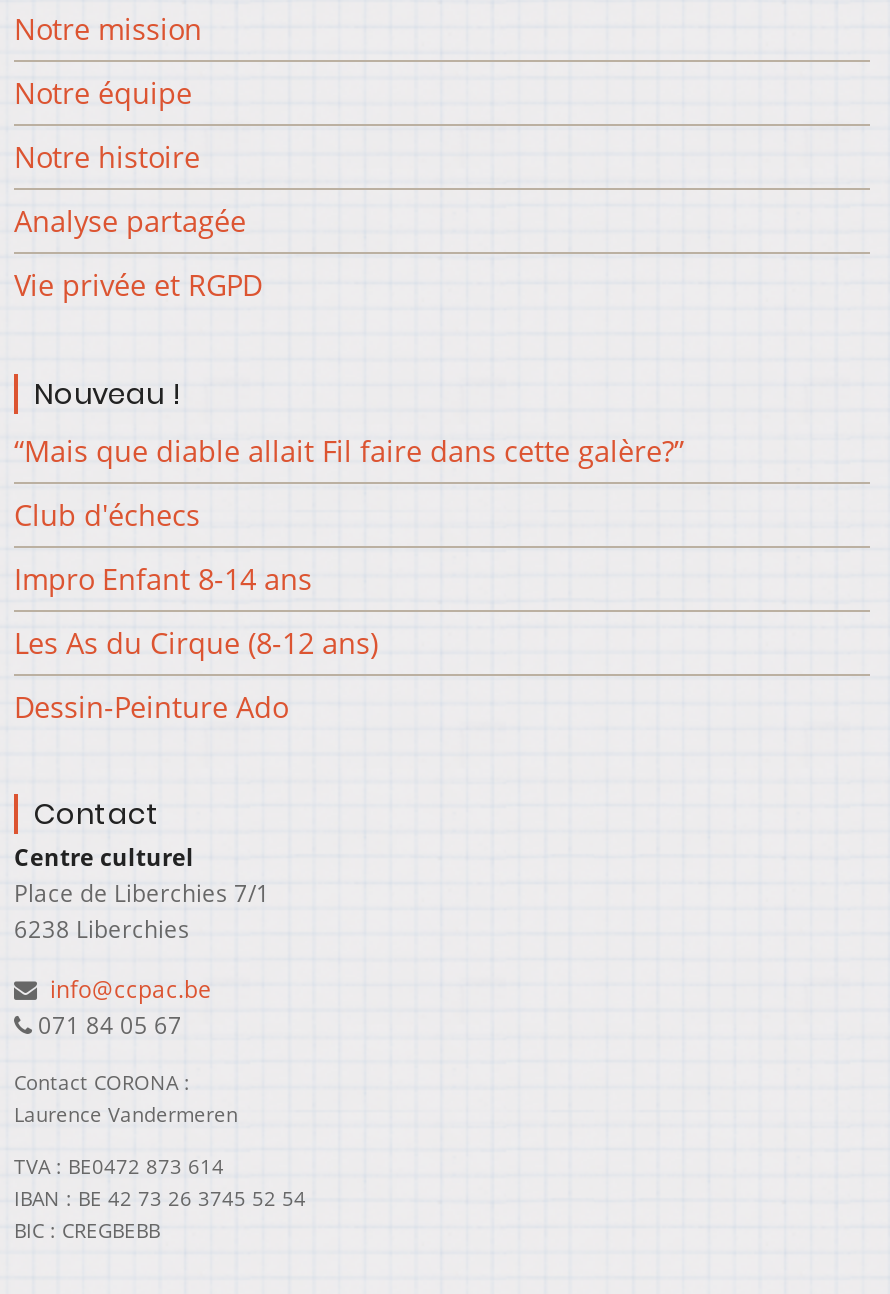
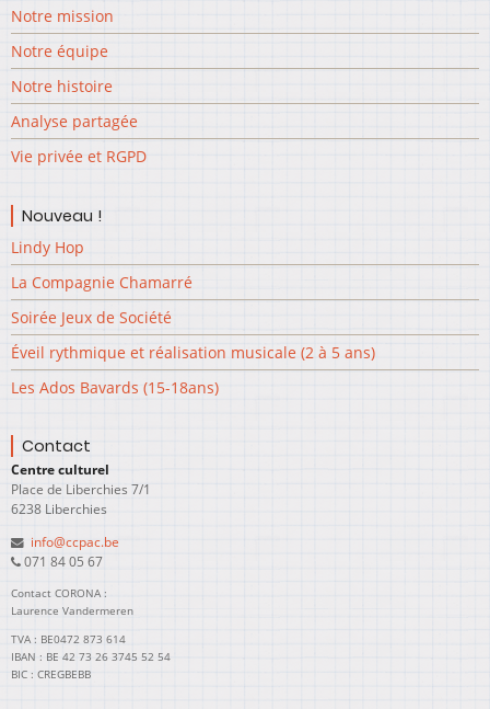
[14,431,684,469] “Mais que diable allait Fil faire dans cette galère?” -> [11,236,84,257] Lindy Hop
[14,495,200,533] Club d'échecs -> [11,271,192,292] La Compagnie Chamarré
[14,559,312,597] Impro Enfant 8-14 ans -> [11,306,172,327] Soirée Jeux de Société
[14,623,378,661] Les As du Cirque (8-12 ans) -> [11,341,375,362] Éveil rythmique et réalisation musicale (2 à 5 ans)
[14,687,288,725] Dessin-Peinture Ado -> [11,377,219,397] Les Ados Bavards (15-18ans)

